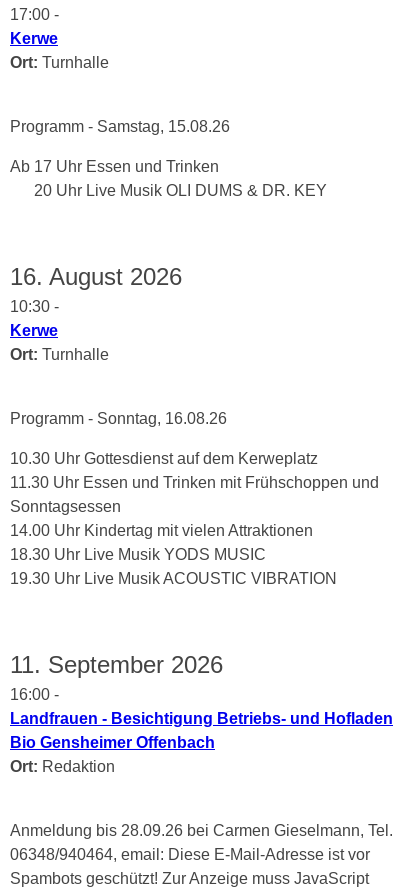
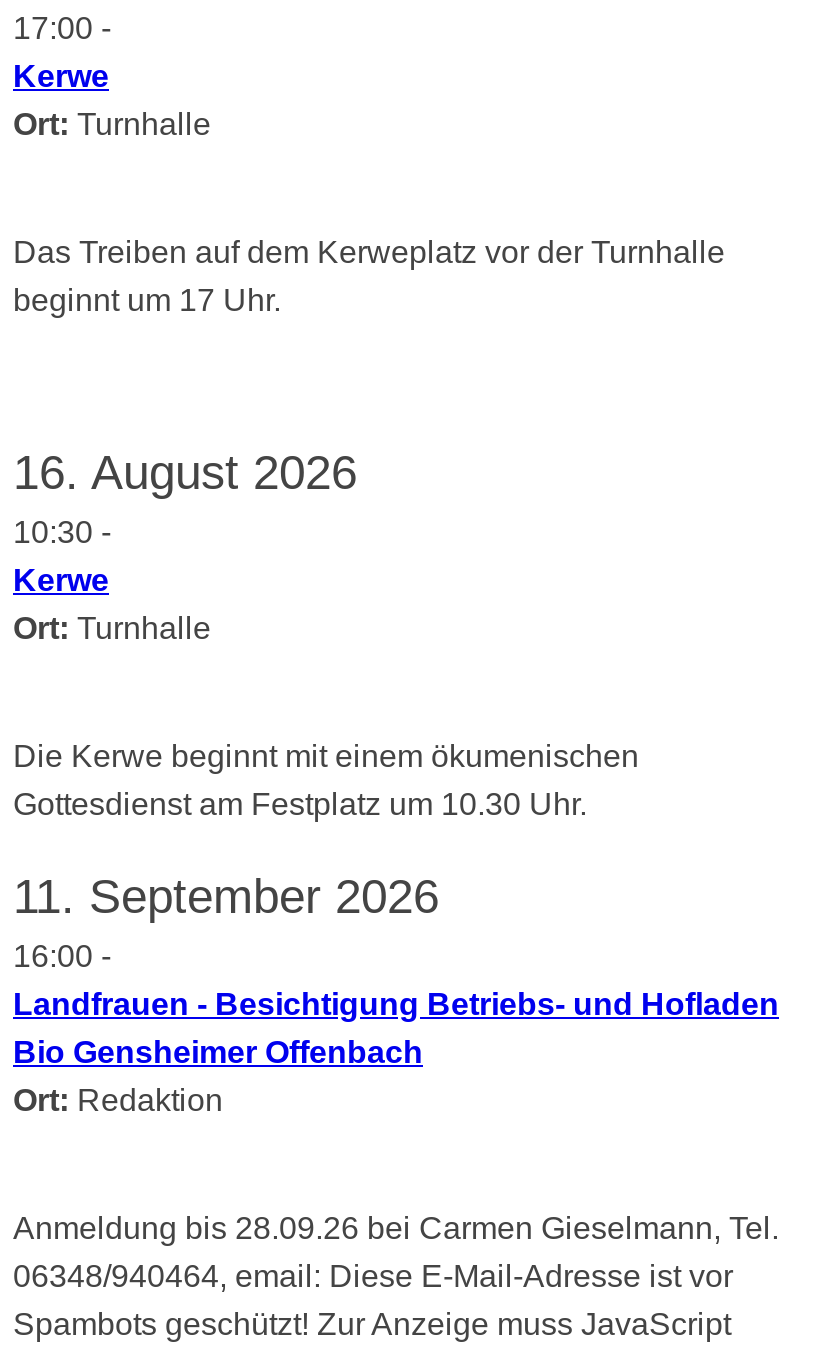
[10,118,327,199] Programm - Samstag, 15.08.26 | Ab 17 Uhr Essen und Trinken | 20 Uhr Live Musik OLI DUMS & DR. KEY -> [13,235,725,317] Das Treiben auf dem Kerweplatz vor der Turnhalle | beginnt um 17 Uhr.
[10,410,379,587] Programm - Sonntag, 16.08.26 | 10.30 Uhr Gottesdienst auf dem Kerweplatz | 11.30 Uhr Essen und Trinken mit Frühschoppen und | Sonntagsessen | 14.00 Uhr Kindertag mit vielen Attraktionen | 18.30 Uhr Live Musik YODS MUSIC | 19.30 Uhr Live Musik ACOUSTIC VIBRATION -> [13,739,639,821] Die Kerwe beginnt mit einem ökumenischen | Gottesdienst am Festplatz um 10.30 Uhr.

